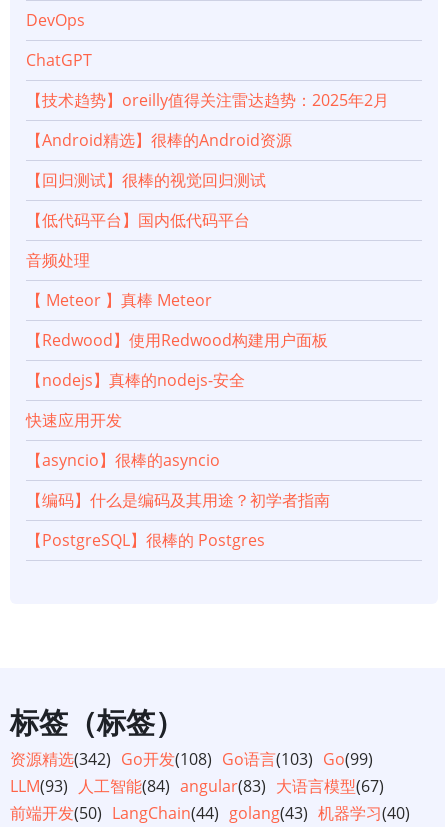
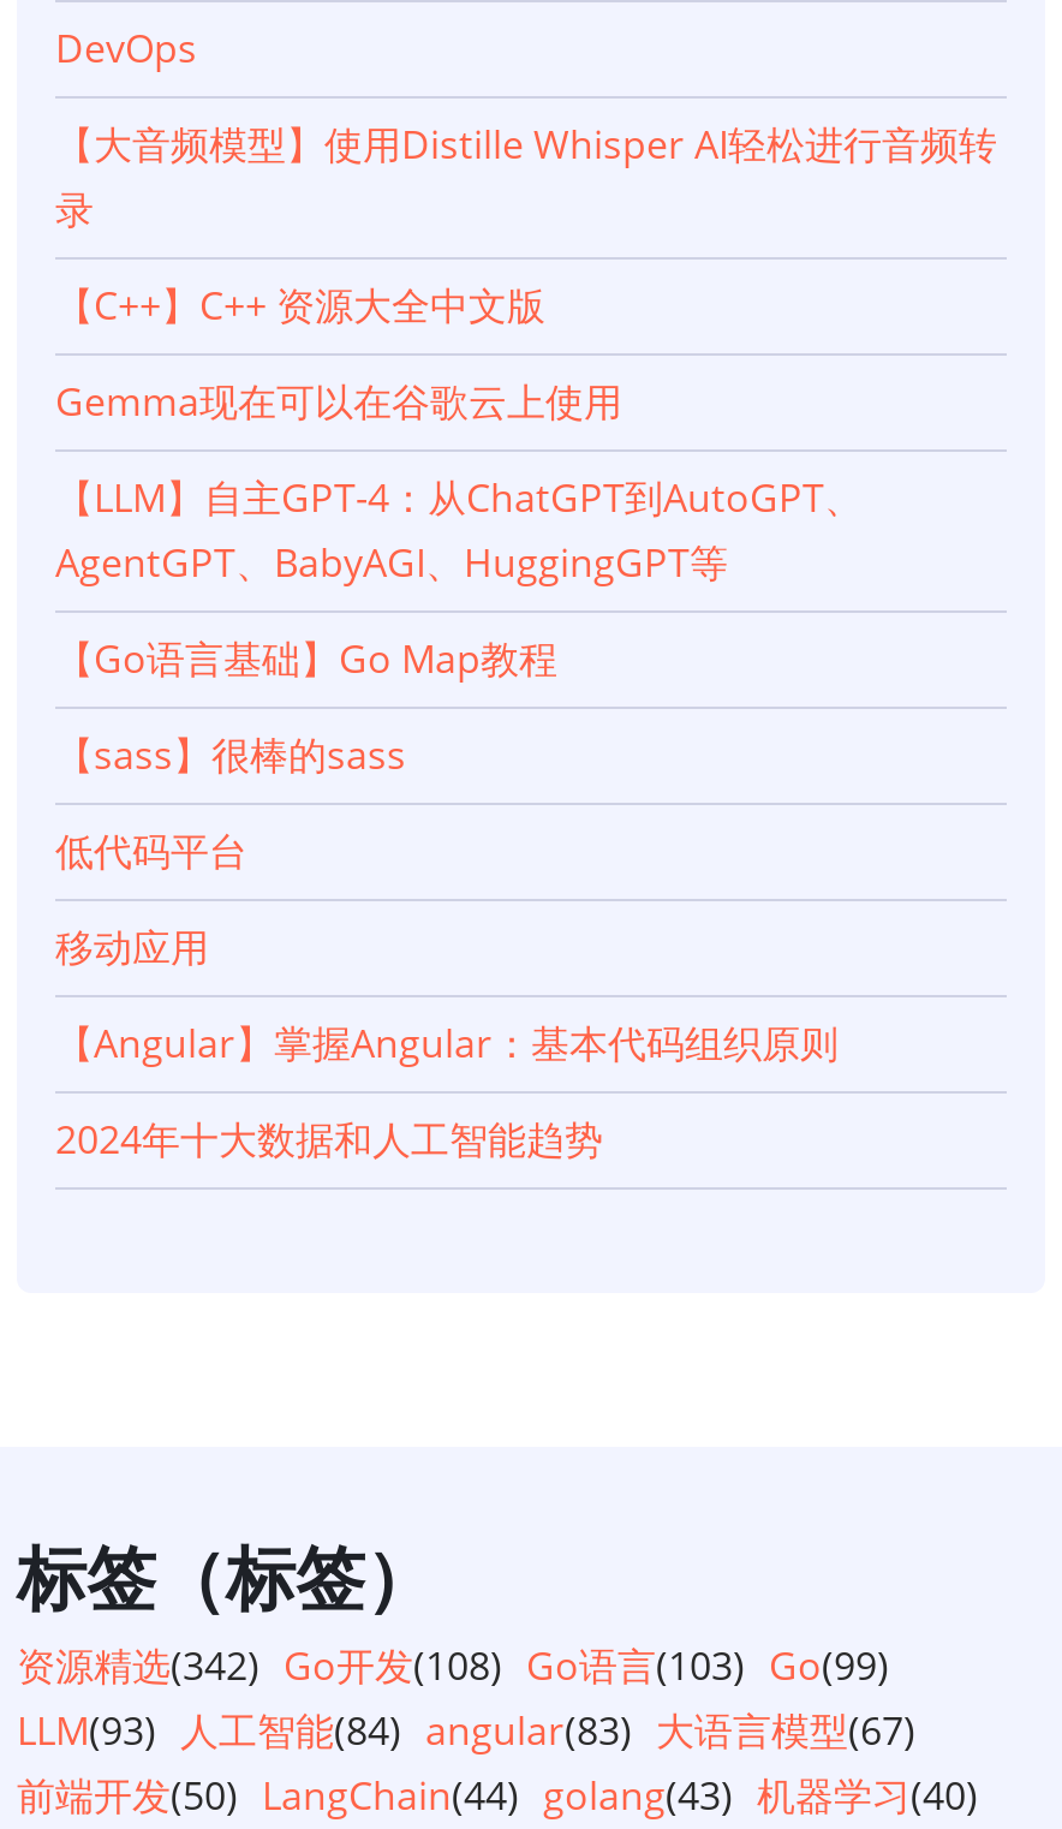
[26,49,389,551] ChatGPT | 【技术趋势】oreilly值得关注雷达趋势：2025年2月 | 【Android精选】很棒的Android资源 | 【回归测试】很棒的视觉回归测试 | 【低代码平台】国内低代码平台 | 音频处理 | 【 Meteor 】真棒 Meteor | 【Redwood】使用Redwood构建用户面板 | 【nodejs】真棒的nodejs-安全 | 快速应用开发 | 【asyncio】很棒的asyncio | 【编码】什么是编码及其用途？初学者指南 | 【PostgreSQL】很棒的 Postgres -> [55,119,997,1167] 【大音频模型】使用Distille Whisper AI轻松进行音频转 | 录 | 【C++】C++ 资源大全中文版 | Gemma现在可以在谷歌云上使用 | 【LLM】自主GPT-4：从ChatGPT到AutoGPT、 | AgentGPT、BabyAGI、HuggingGPT等 | 【Go语言基础】Go Map教程 | 【sass】很棒的sass | 低代码平台 | 移动应用 | 【Angular】掌握Angular：基本代码组织原则 | 2024年十大数据和人工智能趋势

